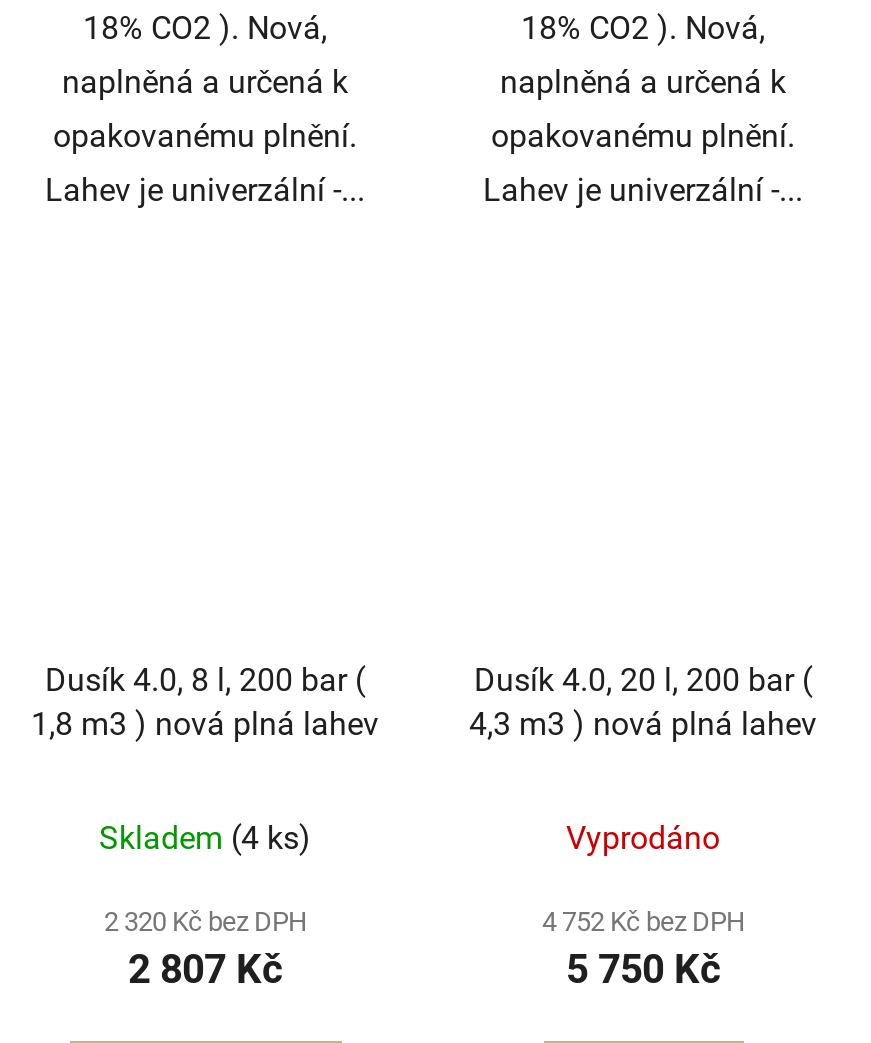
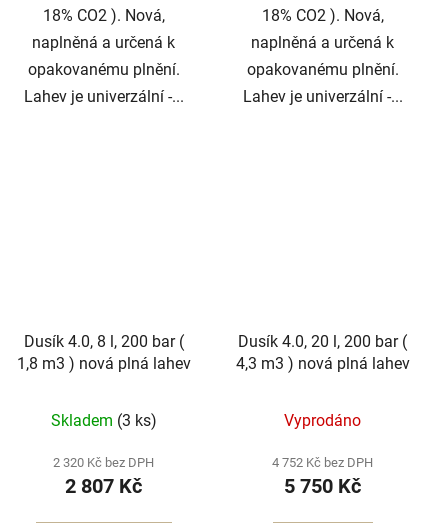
[99,818,311,856] Skladem (4 ks) -> [50,411,156,430] Skladem (3 ks)

